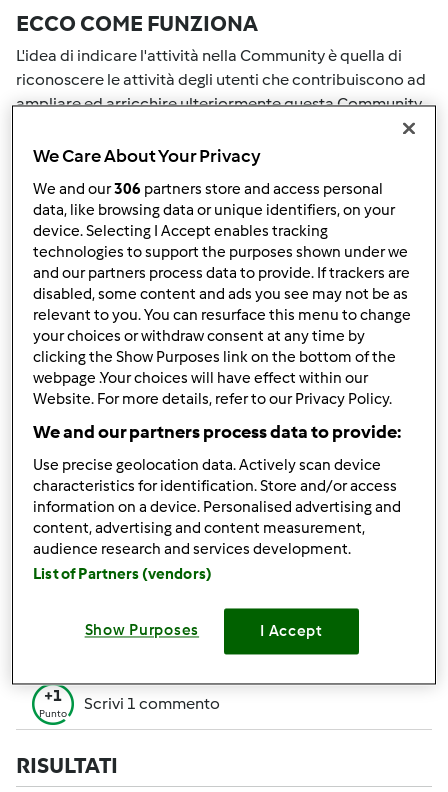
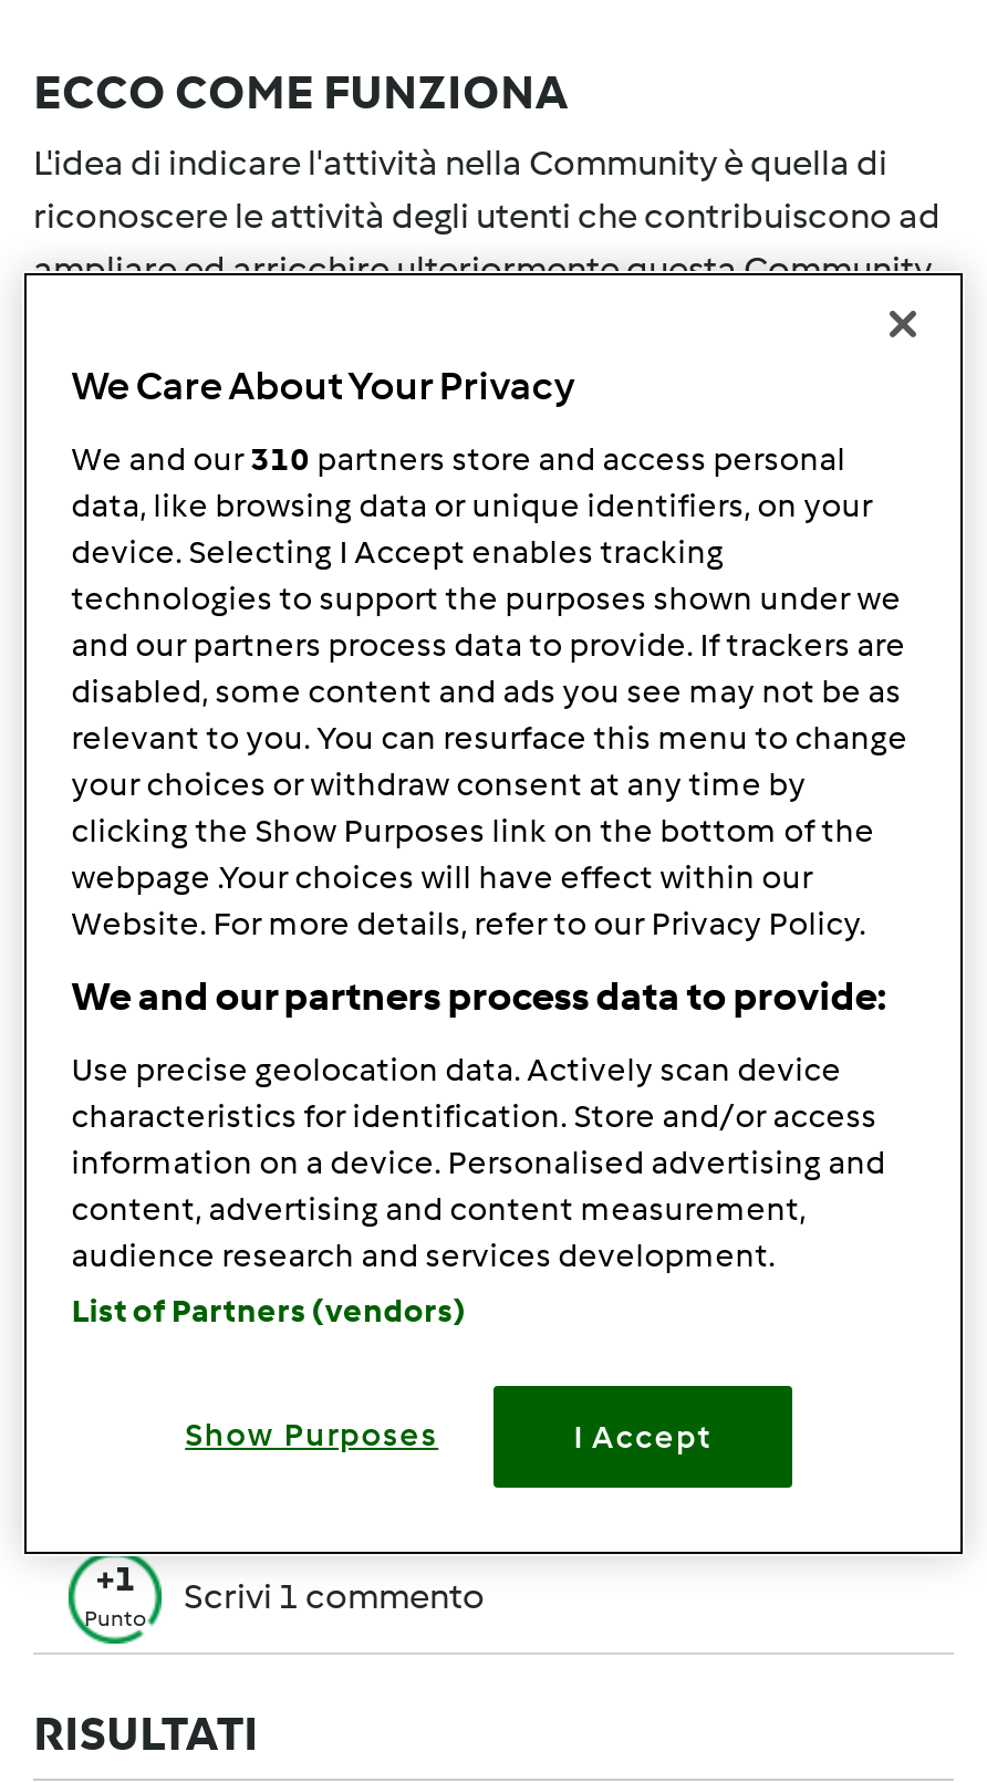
[33,180,383,198] We and our306 partners store and access personal -> [71,439,846,479] We and our310 partners store and access personal

